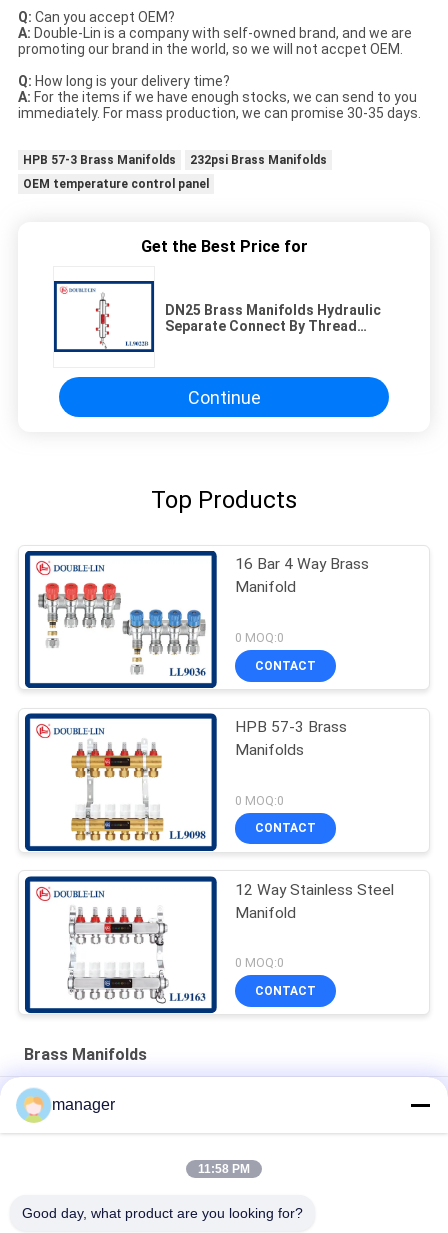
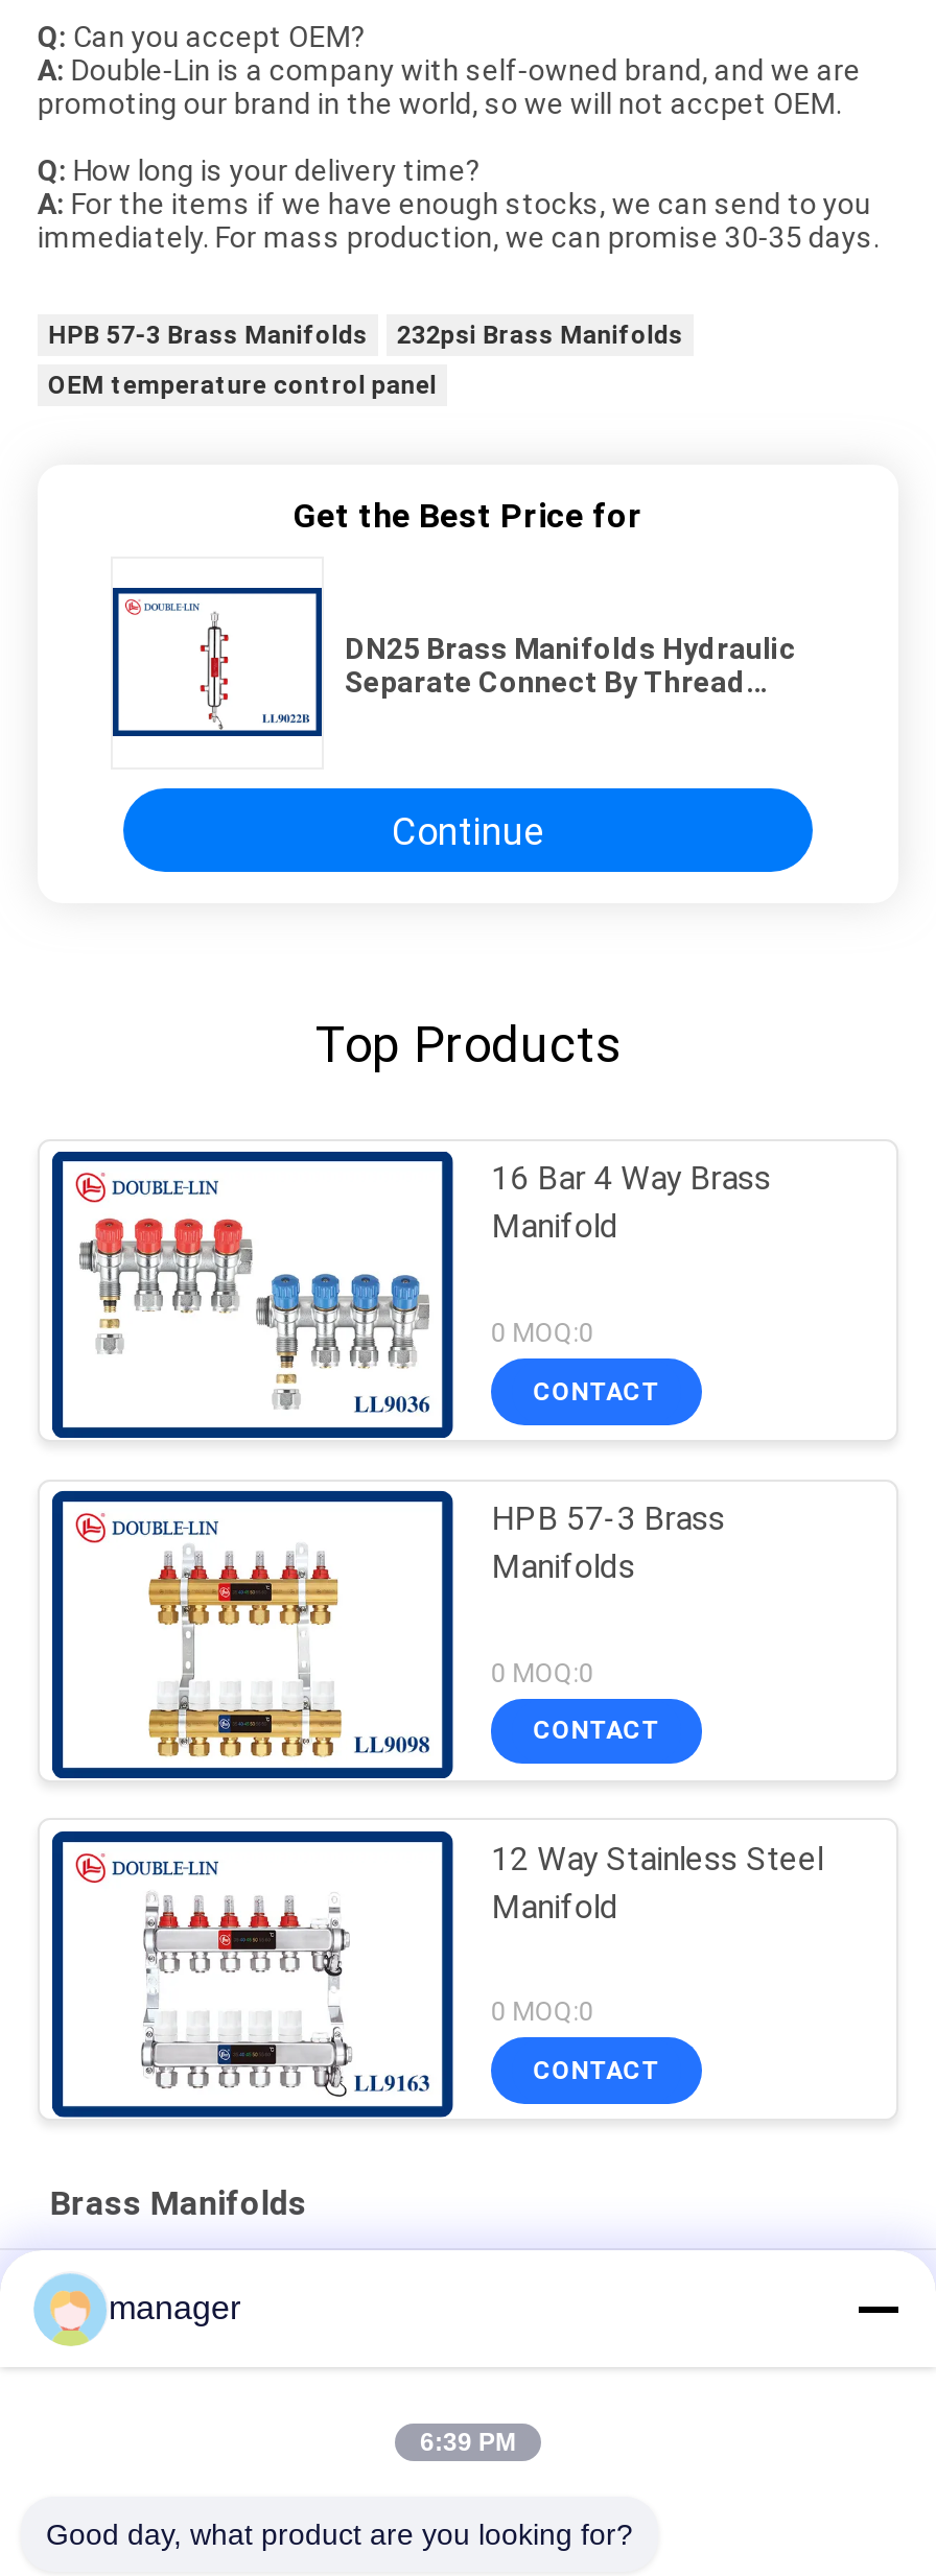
[198,1162,250,1176] 11:58 PM -> [420,2428,516,2457] 6:39 PM

